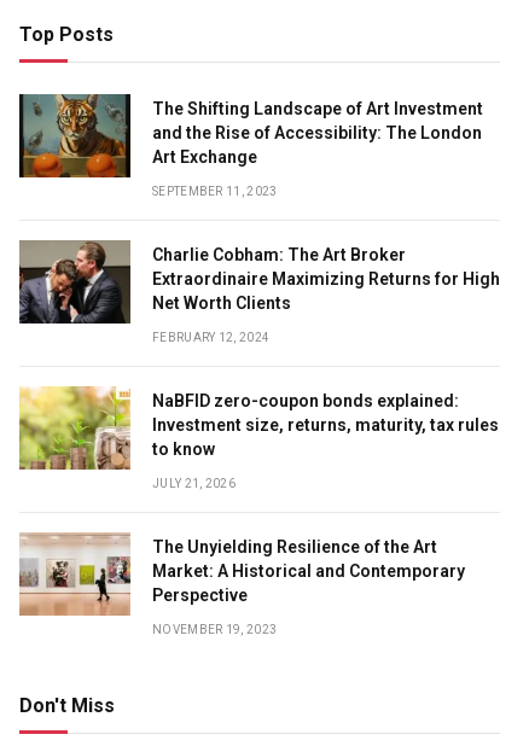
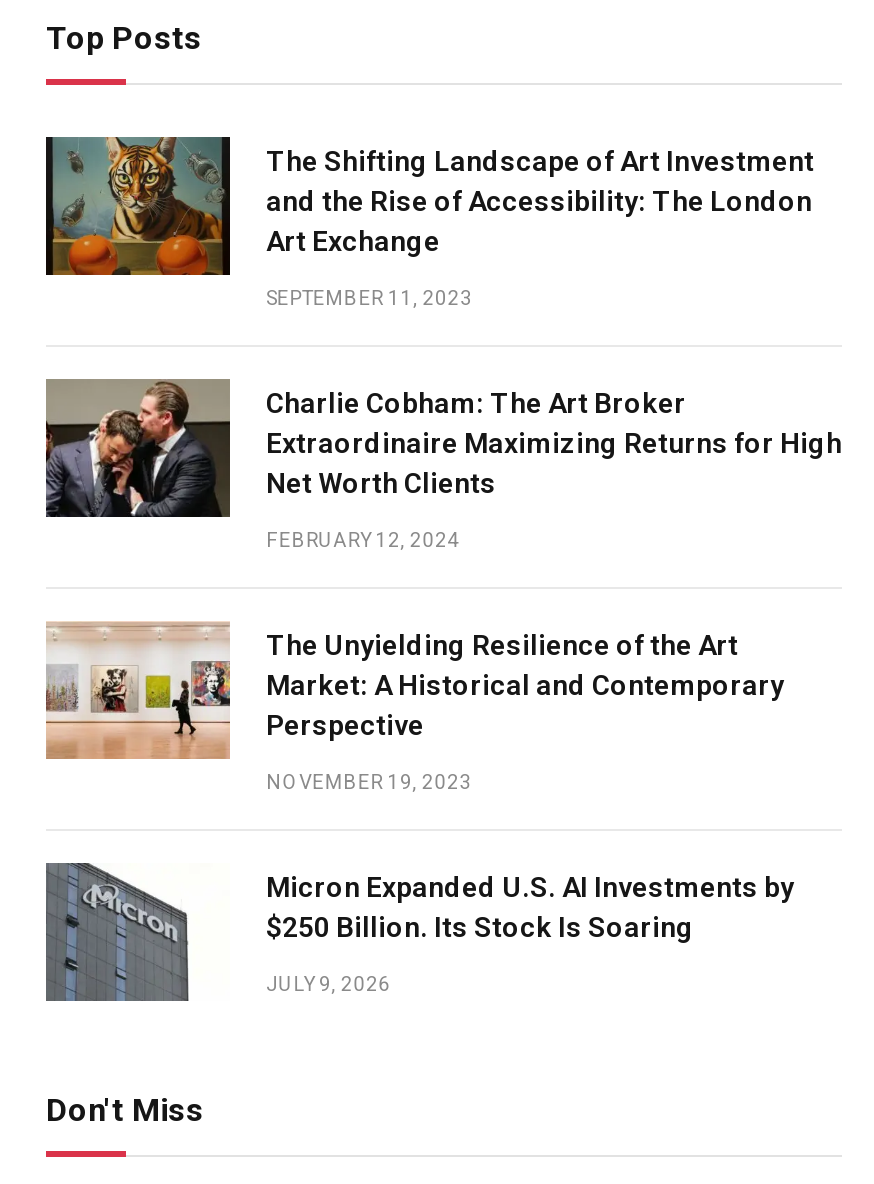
[19,386,499,490] [image] | NaBFID zero-coupon bonds explained: | Investment size, returns, maturity, tax rules | to know | JULY 21, 2026 -> none
moved [17,532,465,637] -> [42,621,784,794]: [image] | The Unyielding Resilience of the Art | Market: A Historical and Contemporary | Perspective | NOVEMBER 19, 2023
none -> [44,863,794,1003] [image] | Micron Expanded U.S. AI Investments by | $250 Billion. Its Stock Is Soaring | JULY 9, 2026

